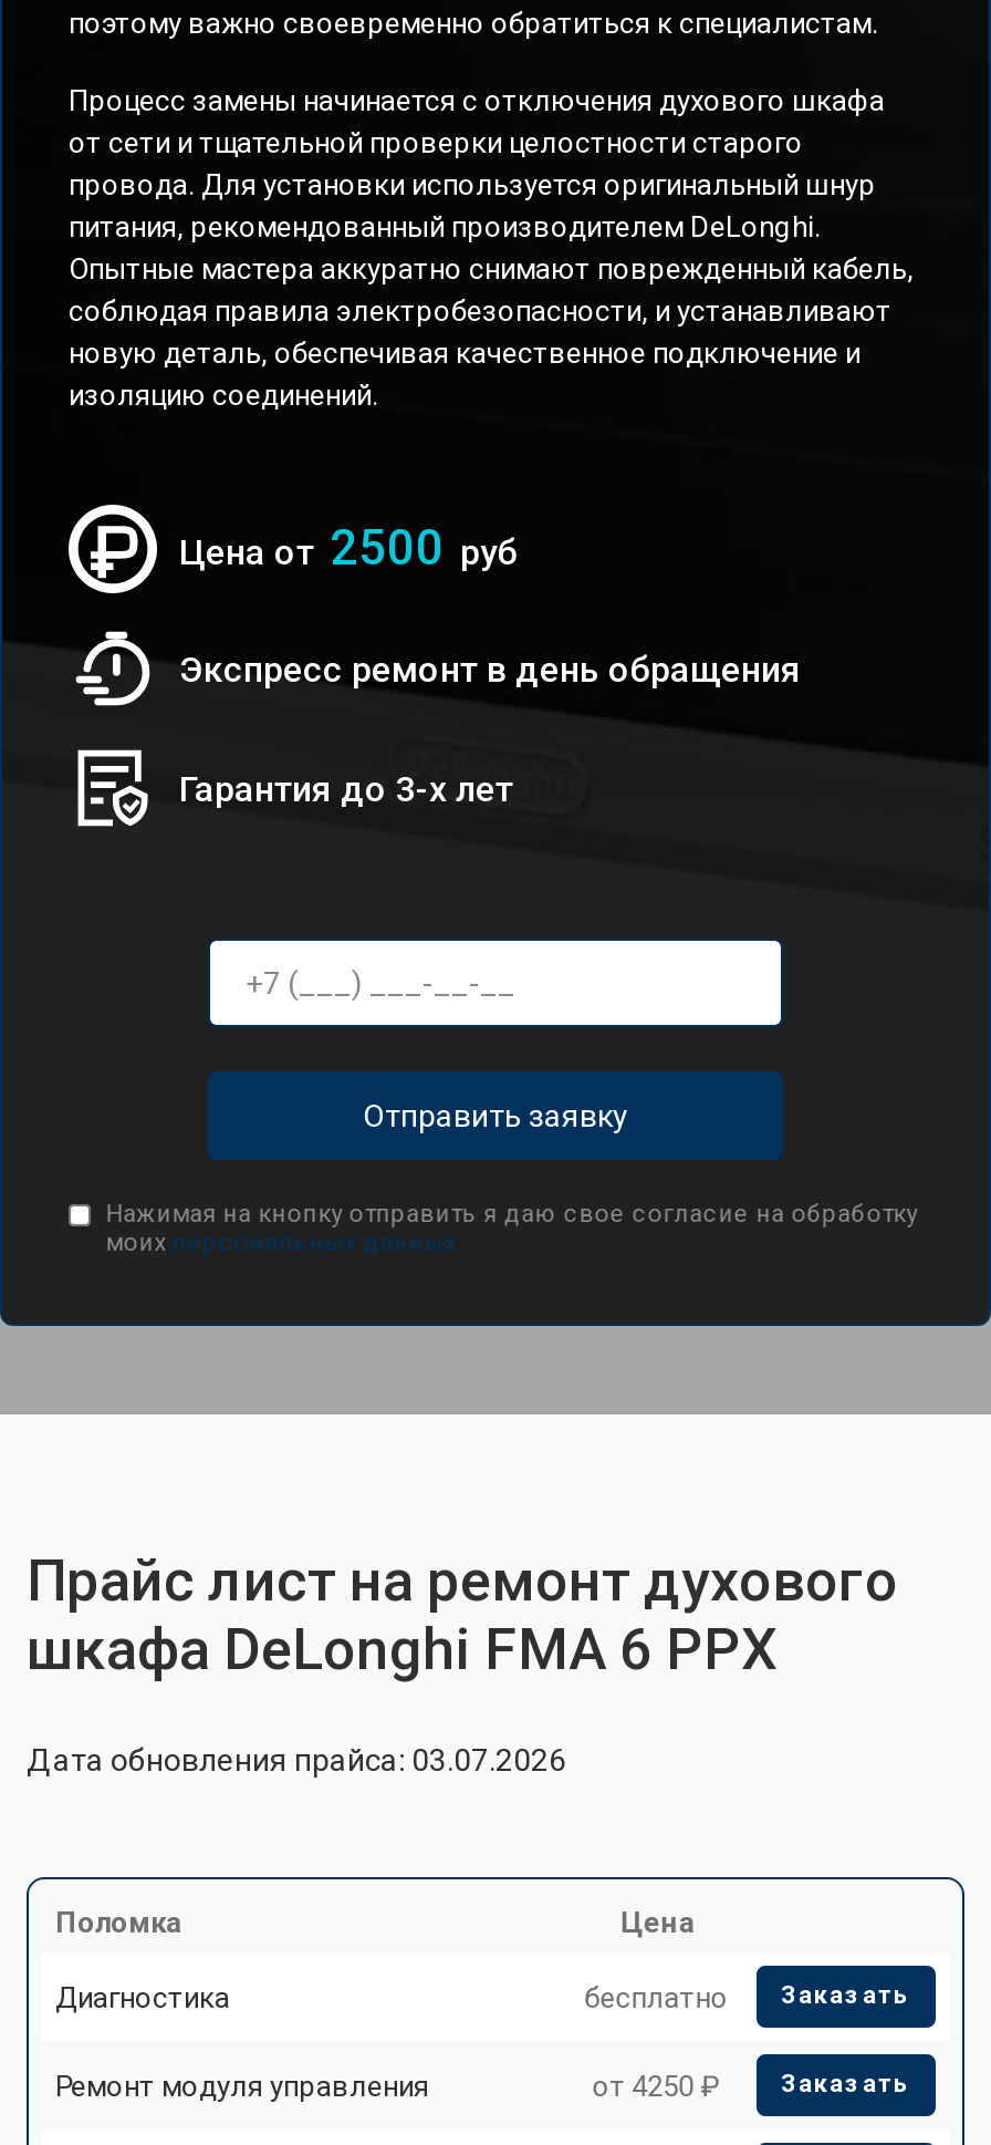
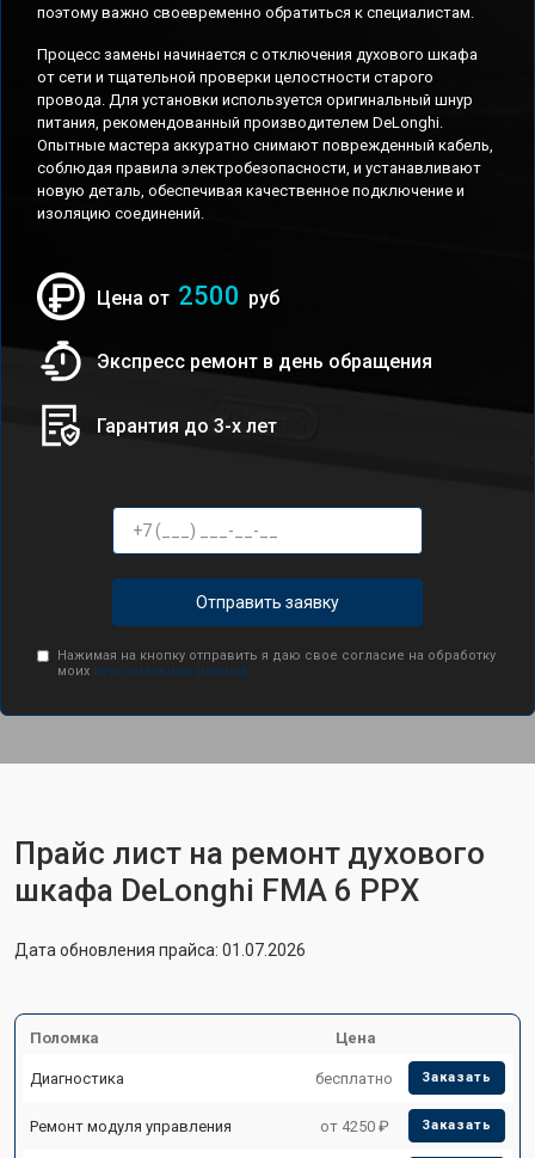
[27,1742,566,1778] Дата обновления прайса: 03.07.2026 -> [14,941,306,960] Дата обновления прайса: 01.07.2026

